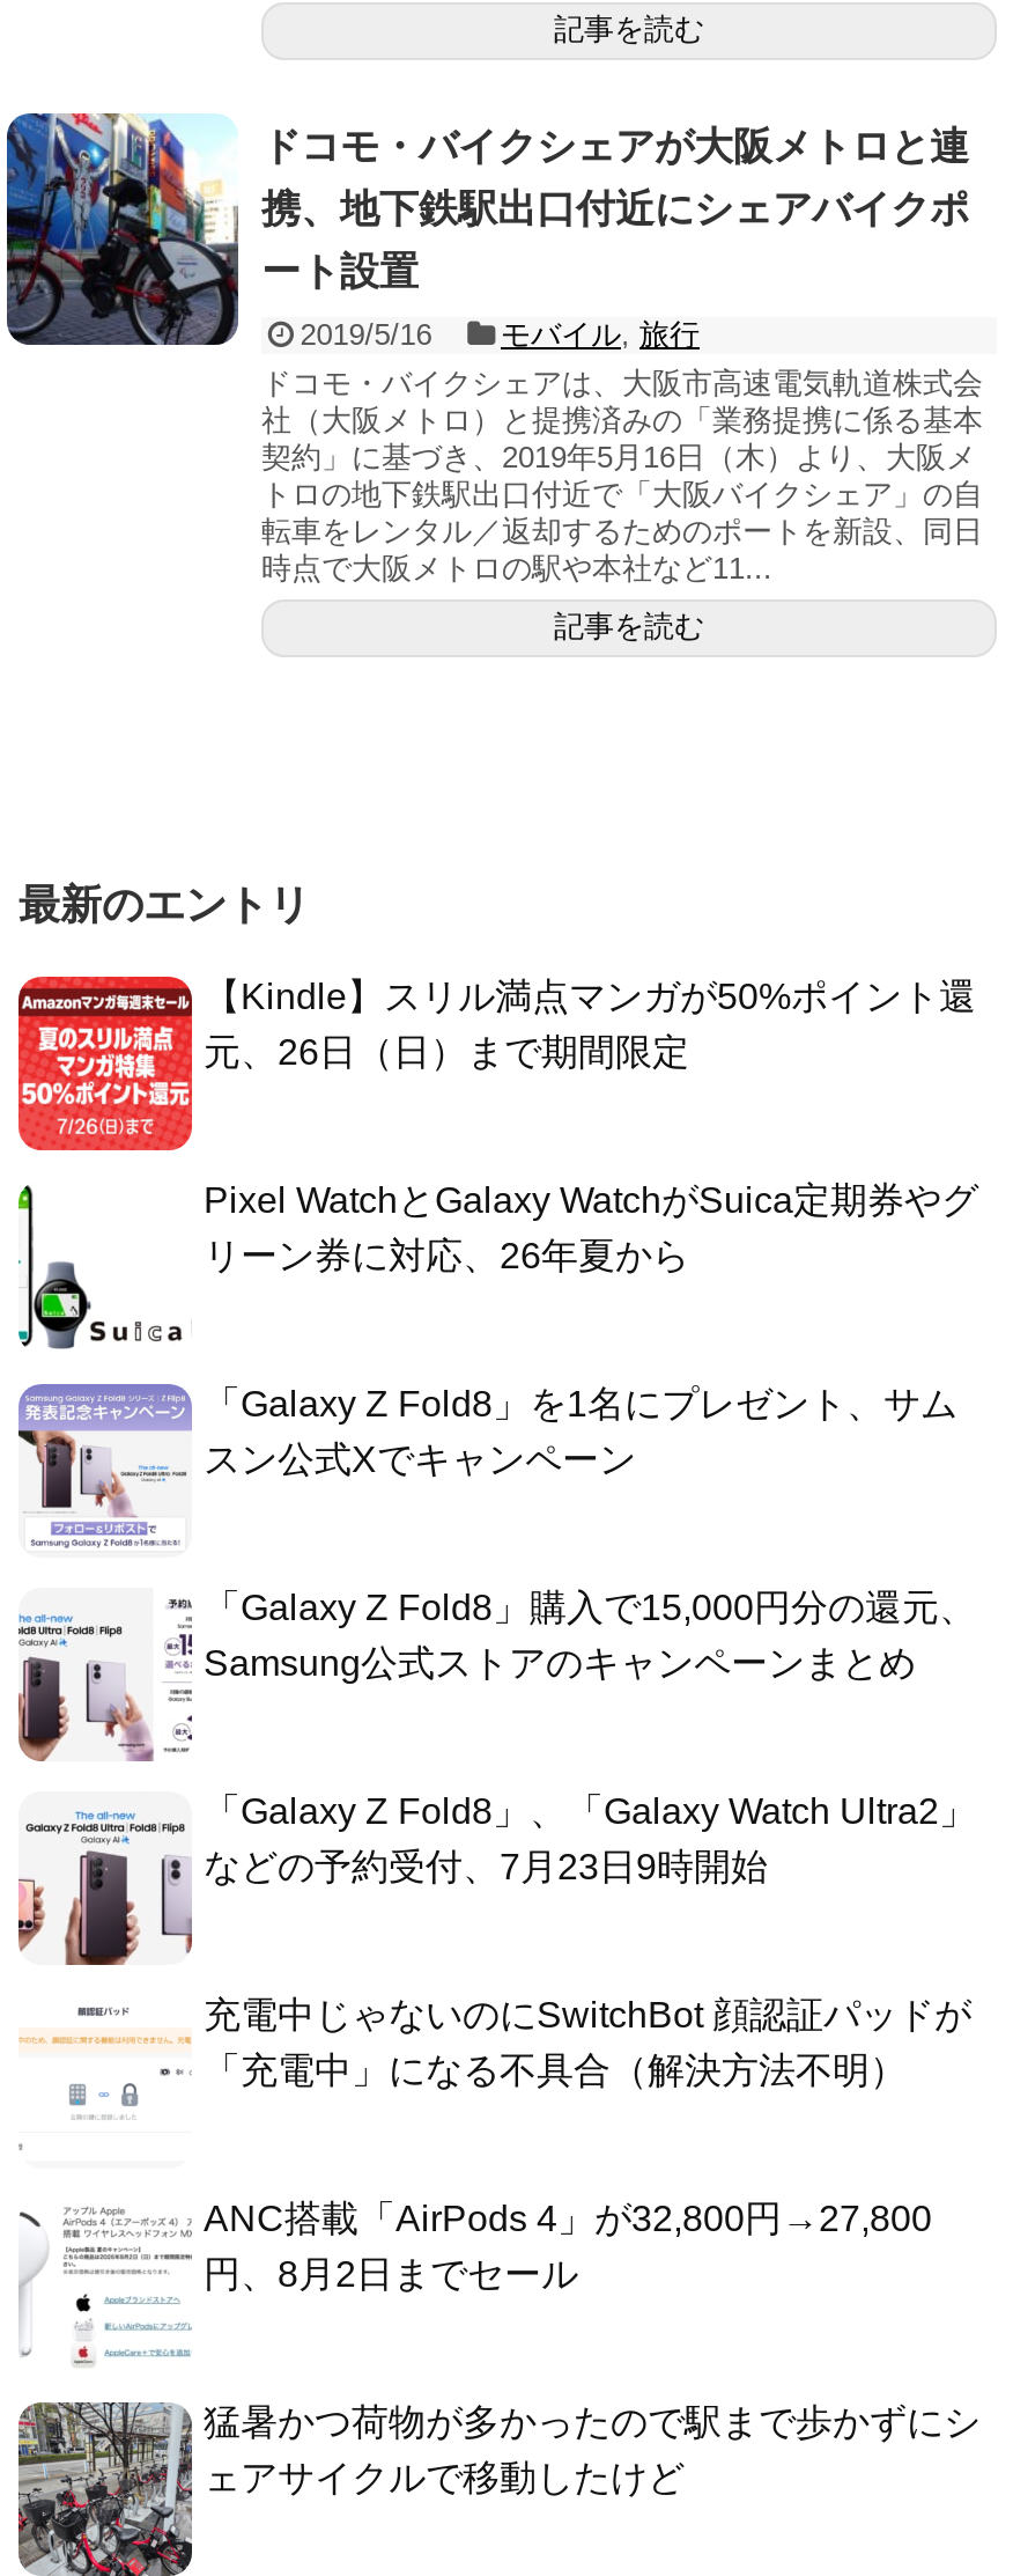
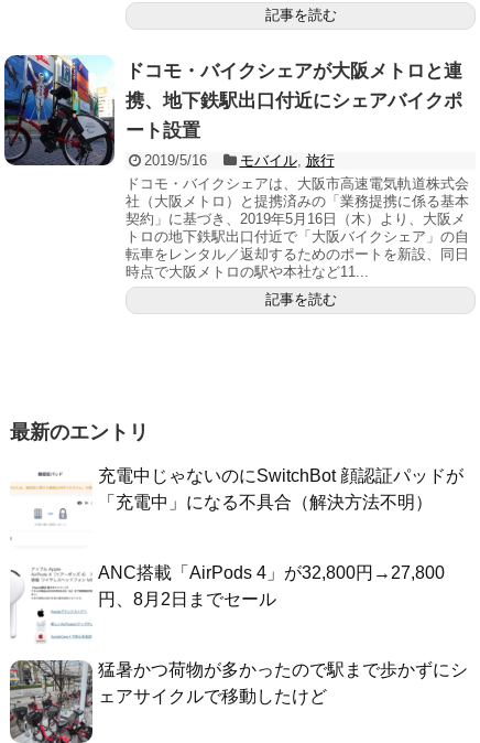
[16,974,976,1153] [image] | 【Kindle】スリル満点マンガが50%ポイント還 | 元、26日（日）まで期間限定 -> none
[16,1180,978,1352] [image] | Pixel WatchとGalaxy WatchがSuica定期券やグ | リーン券に対応、26年夏から -> none
[19,1382,957,1548] [image] | 「Galaxy Z Fold8」を1名にプレゼント、サム | スン公式Xでキャンペーン -> none
[16,1587,976,1764] [image] | 「Galaxy Z Fold8」購入で15,000円分の還元、 | Samsung公式ストアのキャンペーンまとめ -> none
[16,1791,976,1967] [image] | 「Galaxy Z Fold8」、「Galaxy Watch Ultra2」 | などの予約受付、7月23日9時開始 -> none

